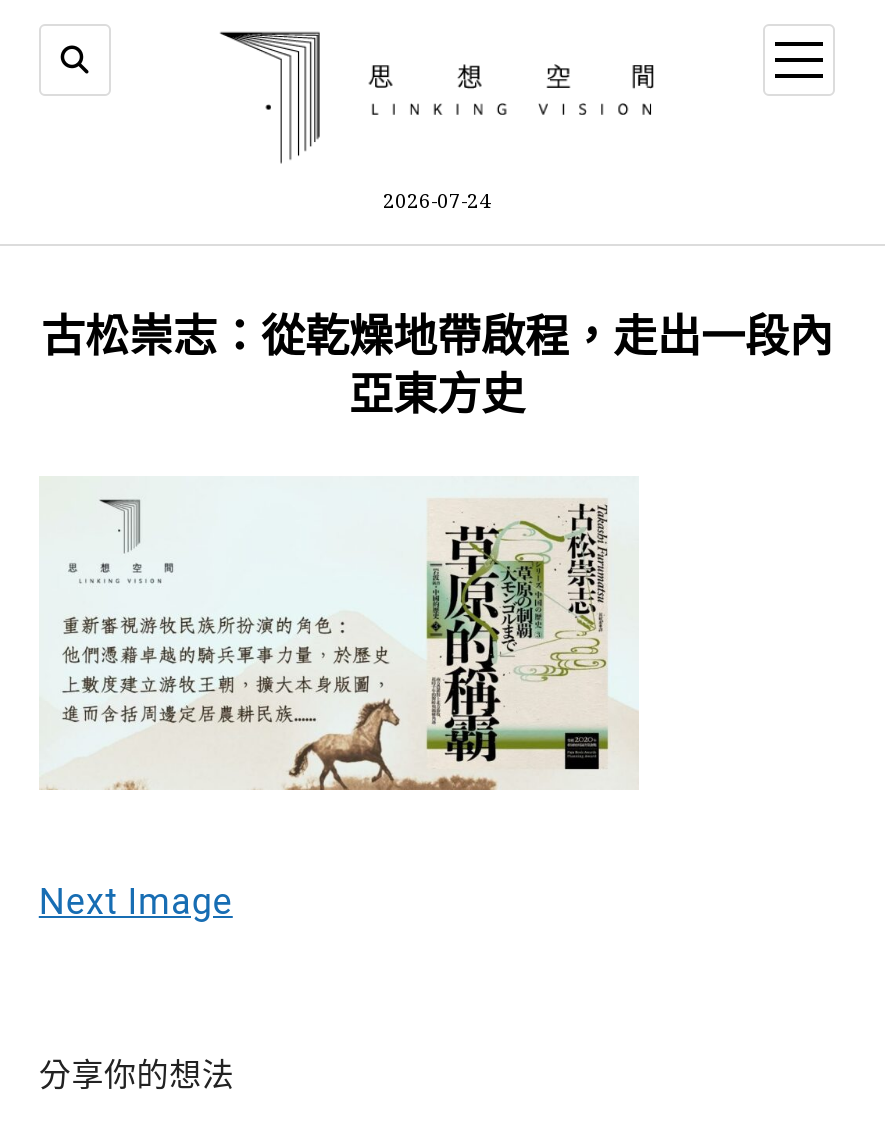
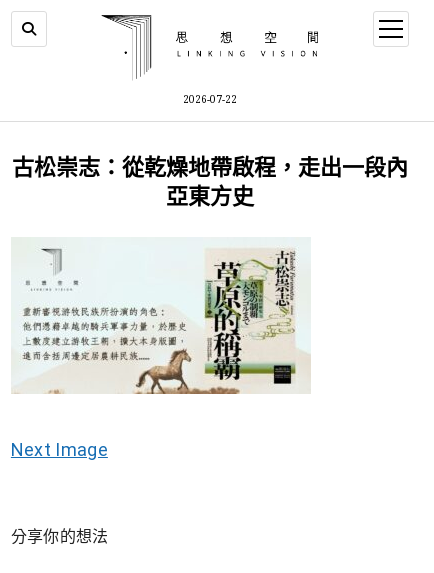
[383,187,491,215] 2026-07-24 -> [183,92,237,106] 2026-07-22

